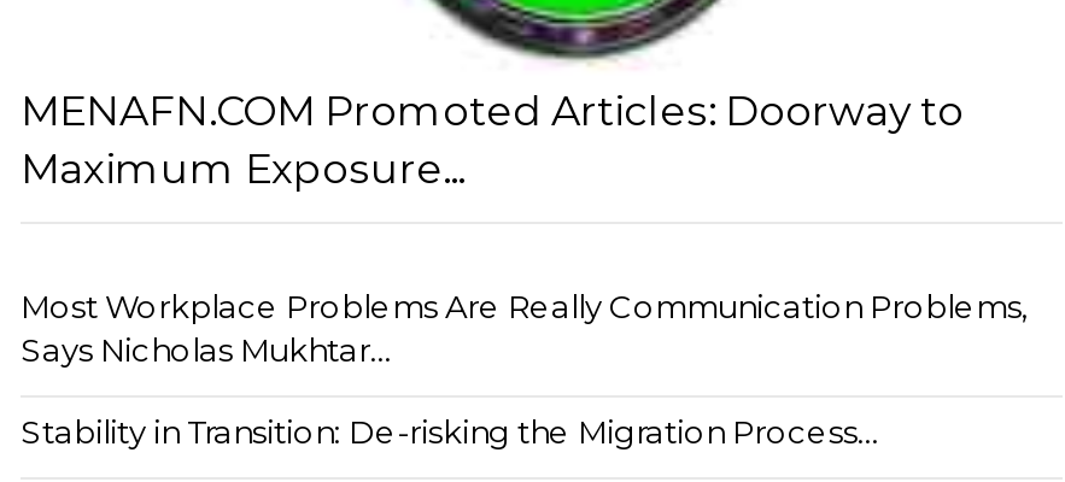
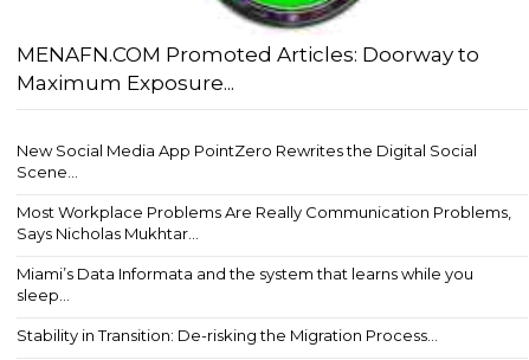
none -> [17,141,477,181] New Social Media App PointZero Rewrites the Digital Social | Scene...
none -> [17,264,473,304] Miami’s Data Informata and the system that learns while you | sleep...

